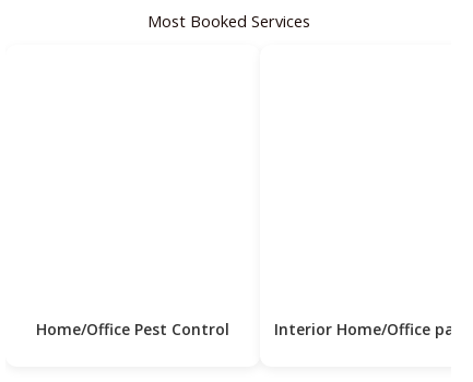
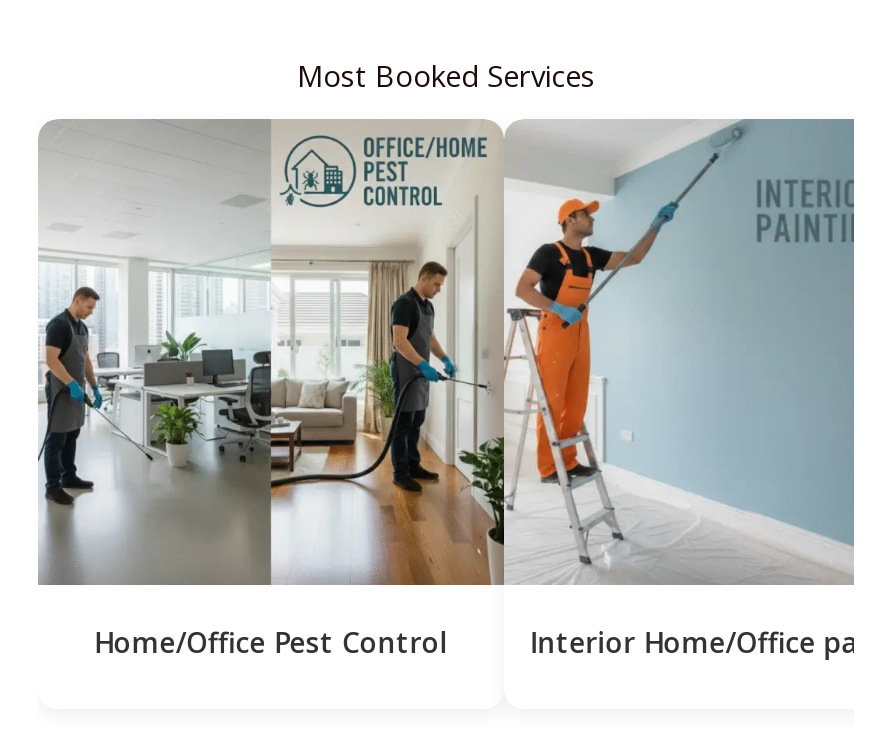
none -> [36,118,856,588] [image]

